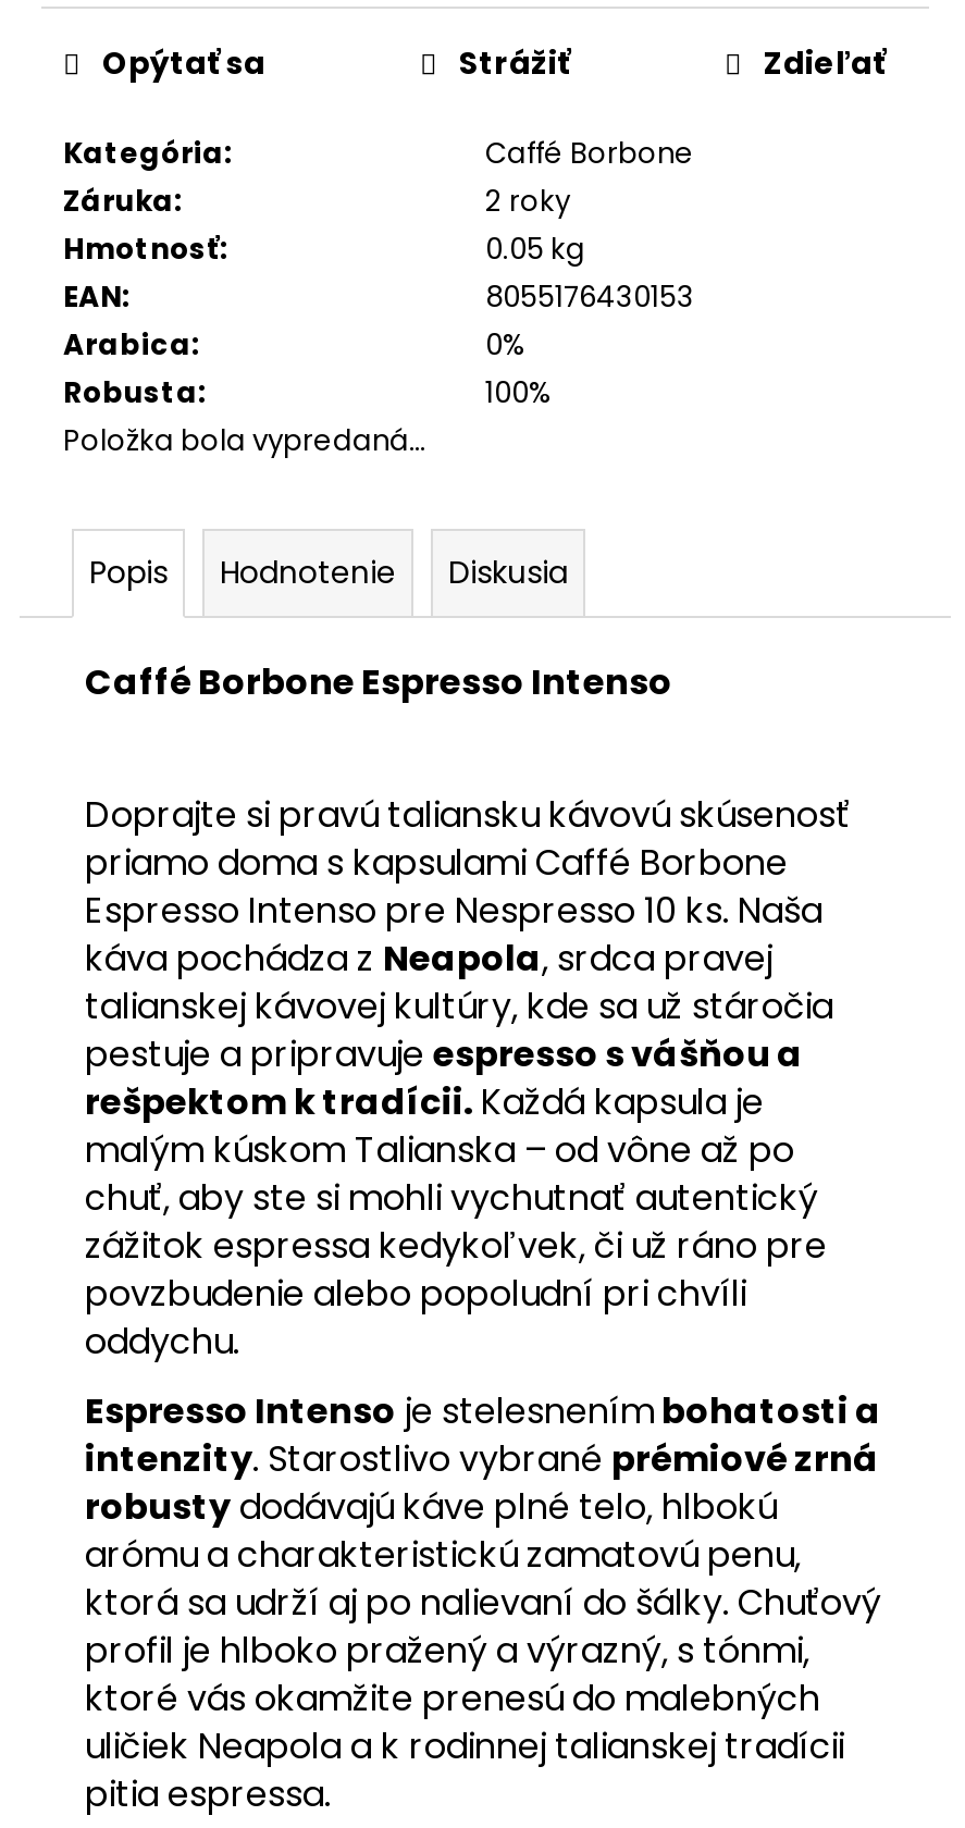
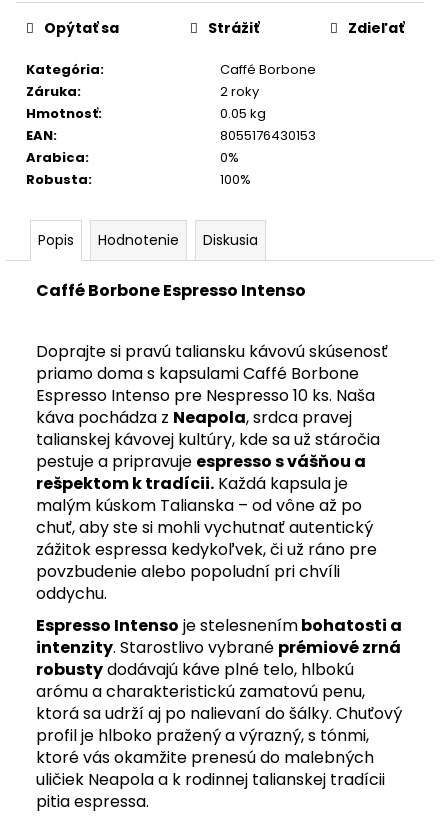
[63,419,429,460] Položka bola vypredaná… -> none

